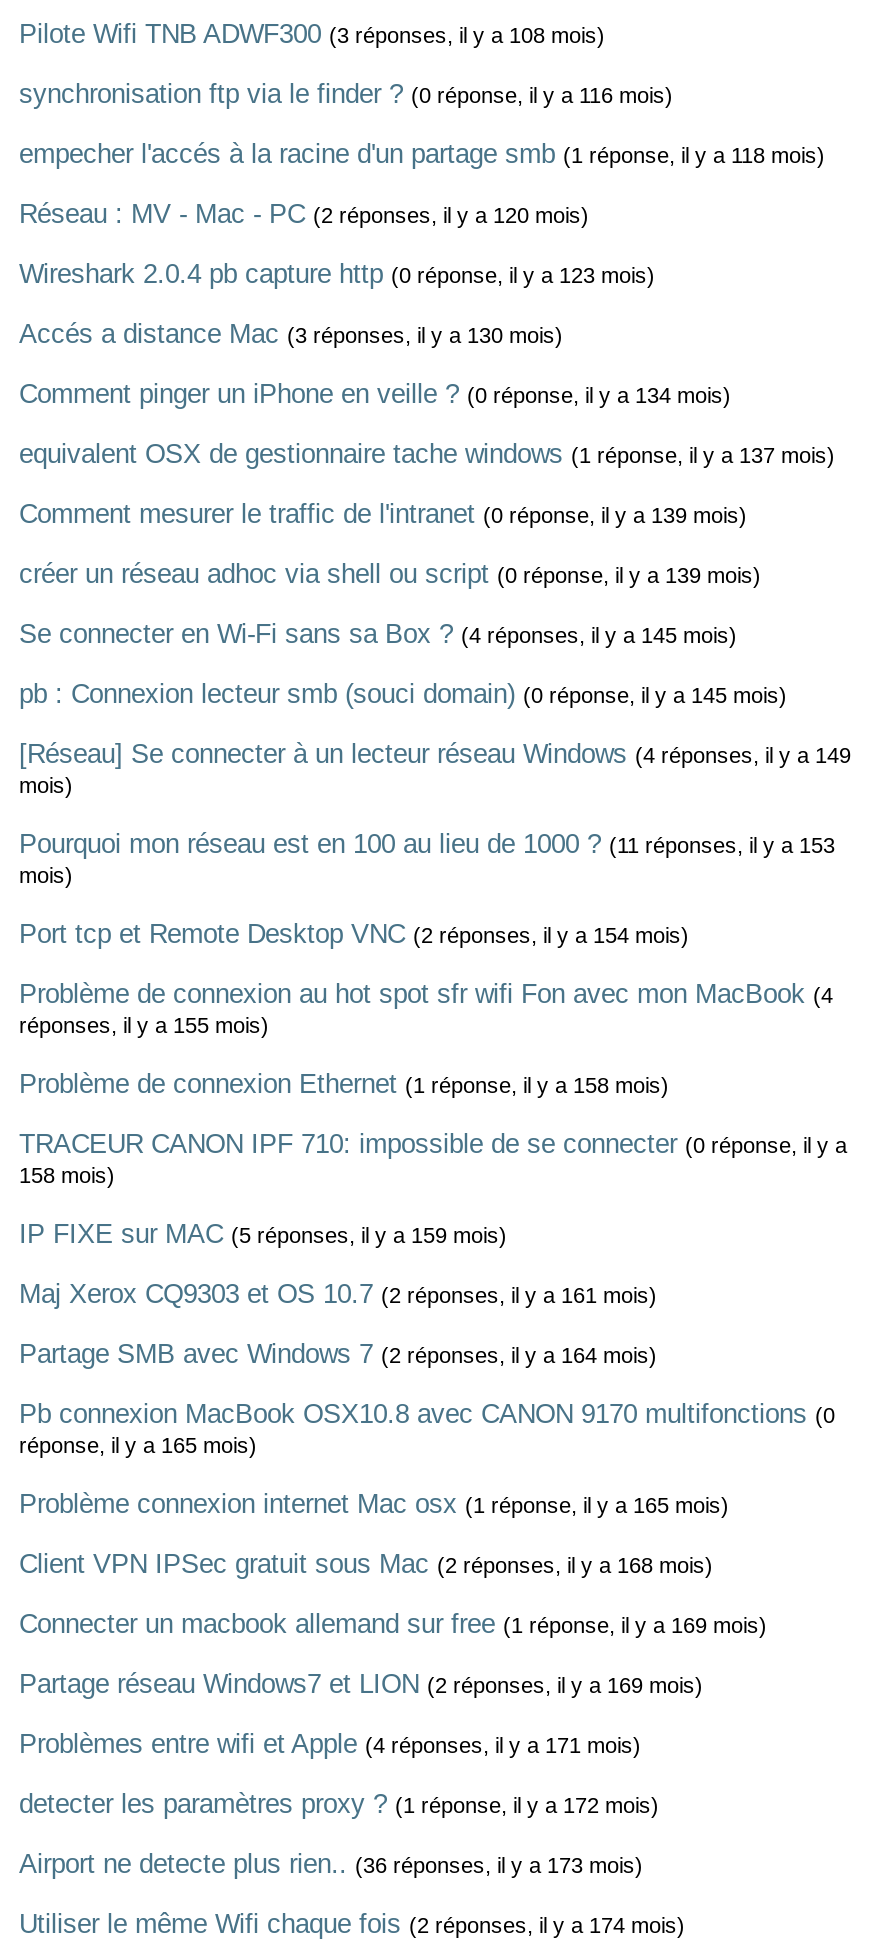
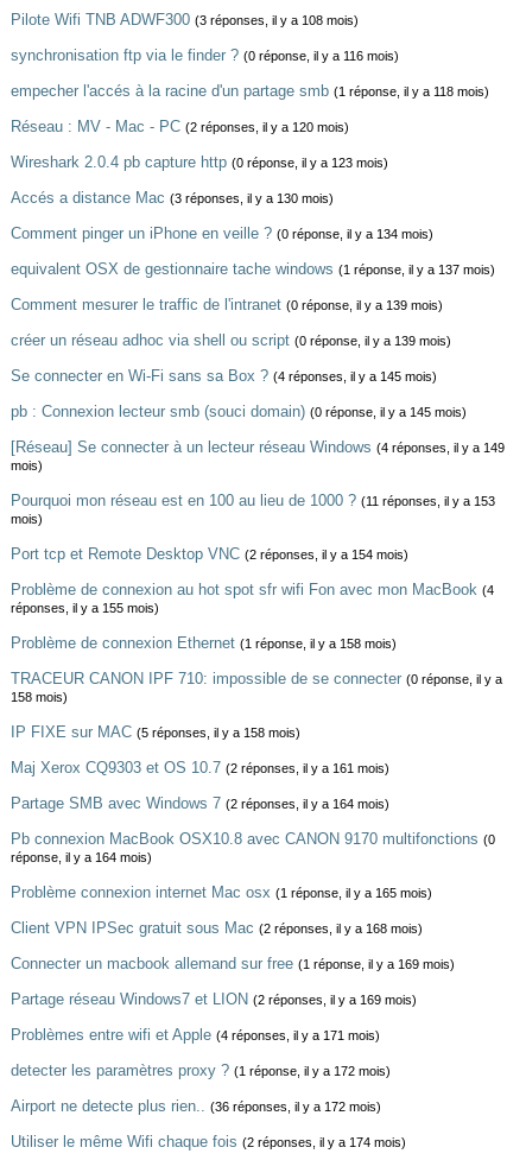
[19,1219,507,1249] IP FIXE sur MAC (5 réponses, il y a 159 mois) -> [11,723,300,741] IP FIXE sur MAC (5 réponses, il y a 158 mois)
[19,1433,257,1457] réponse, il y a 165 mois) -> [11,850,152,864] réponse, il y a 164 mois)
[19,1849,643,1879] Airport ne detecte plus rien.. (36 réponses, il y a 173 mois) -> [11,1097,381,1115] Airport ne detecte plus rien.. (36 réponses, il y a 172 mois)

